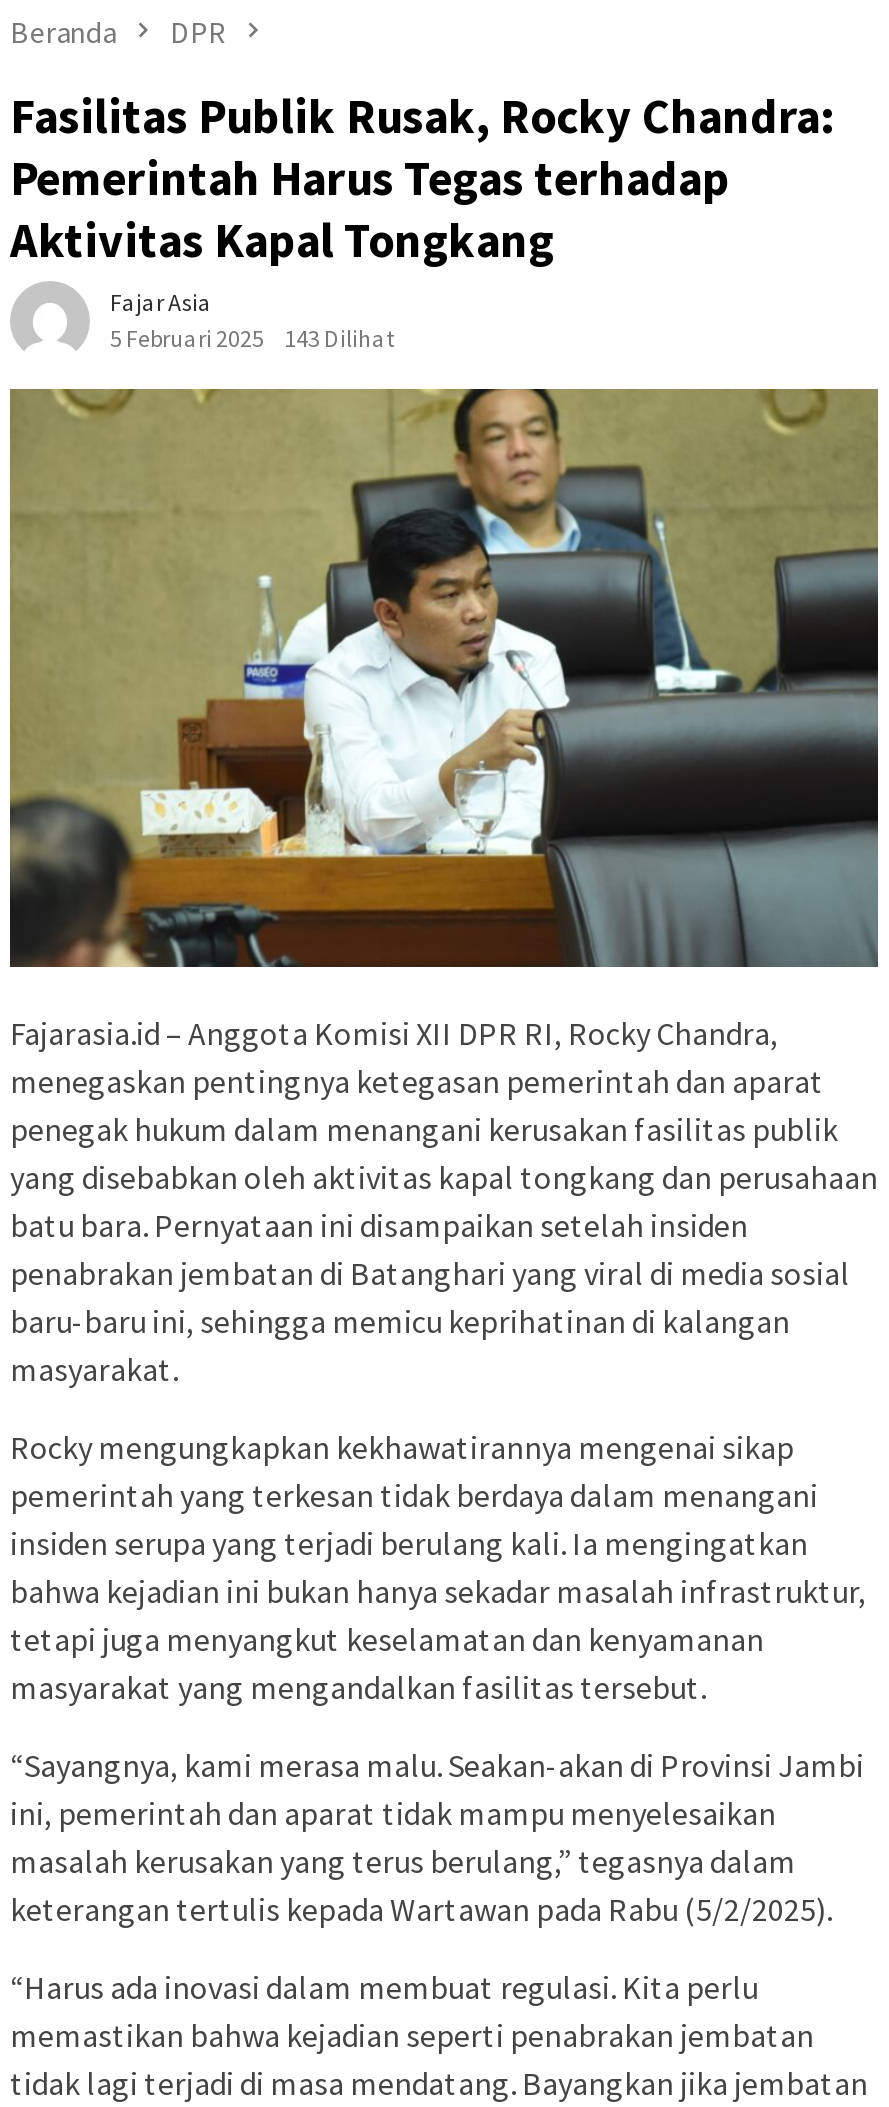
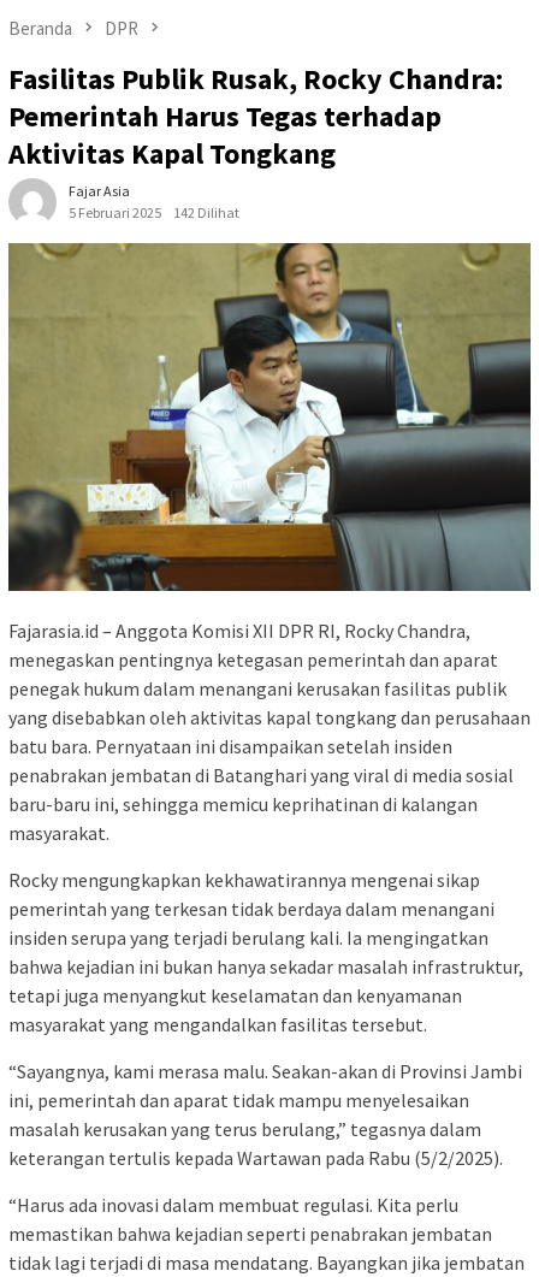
[110,324,394,354] 5 Februari 2025 143 Dilihat -> [69,204,239,222] 5 Februari 2025 142 Dilihat

